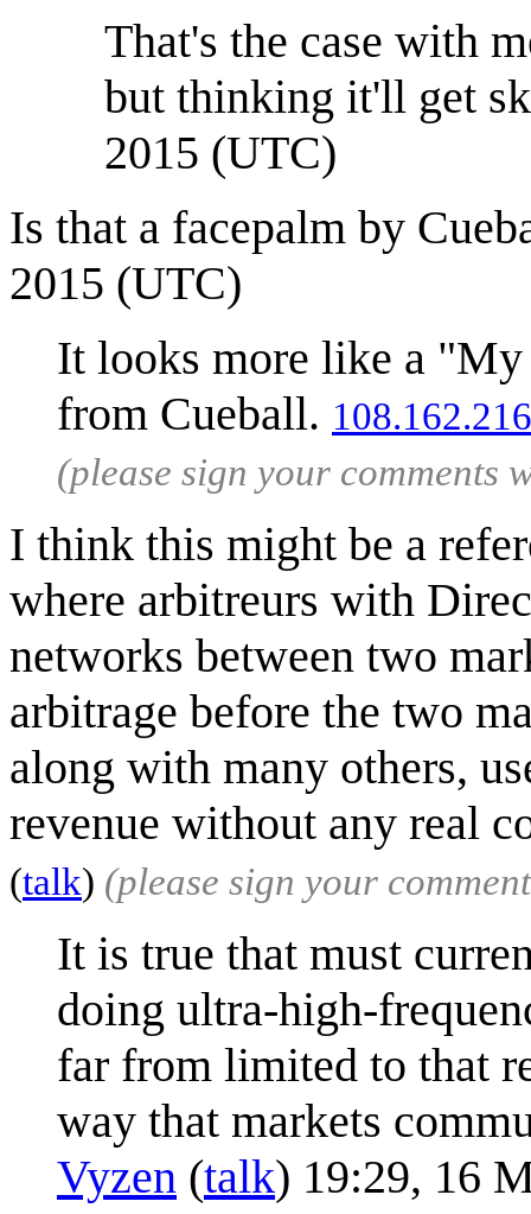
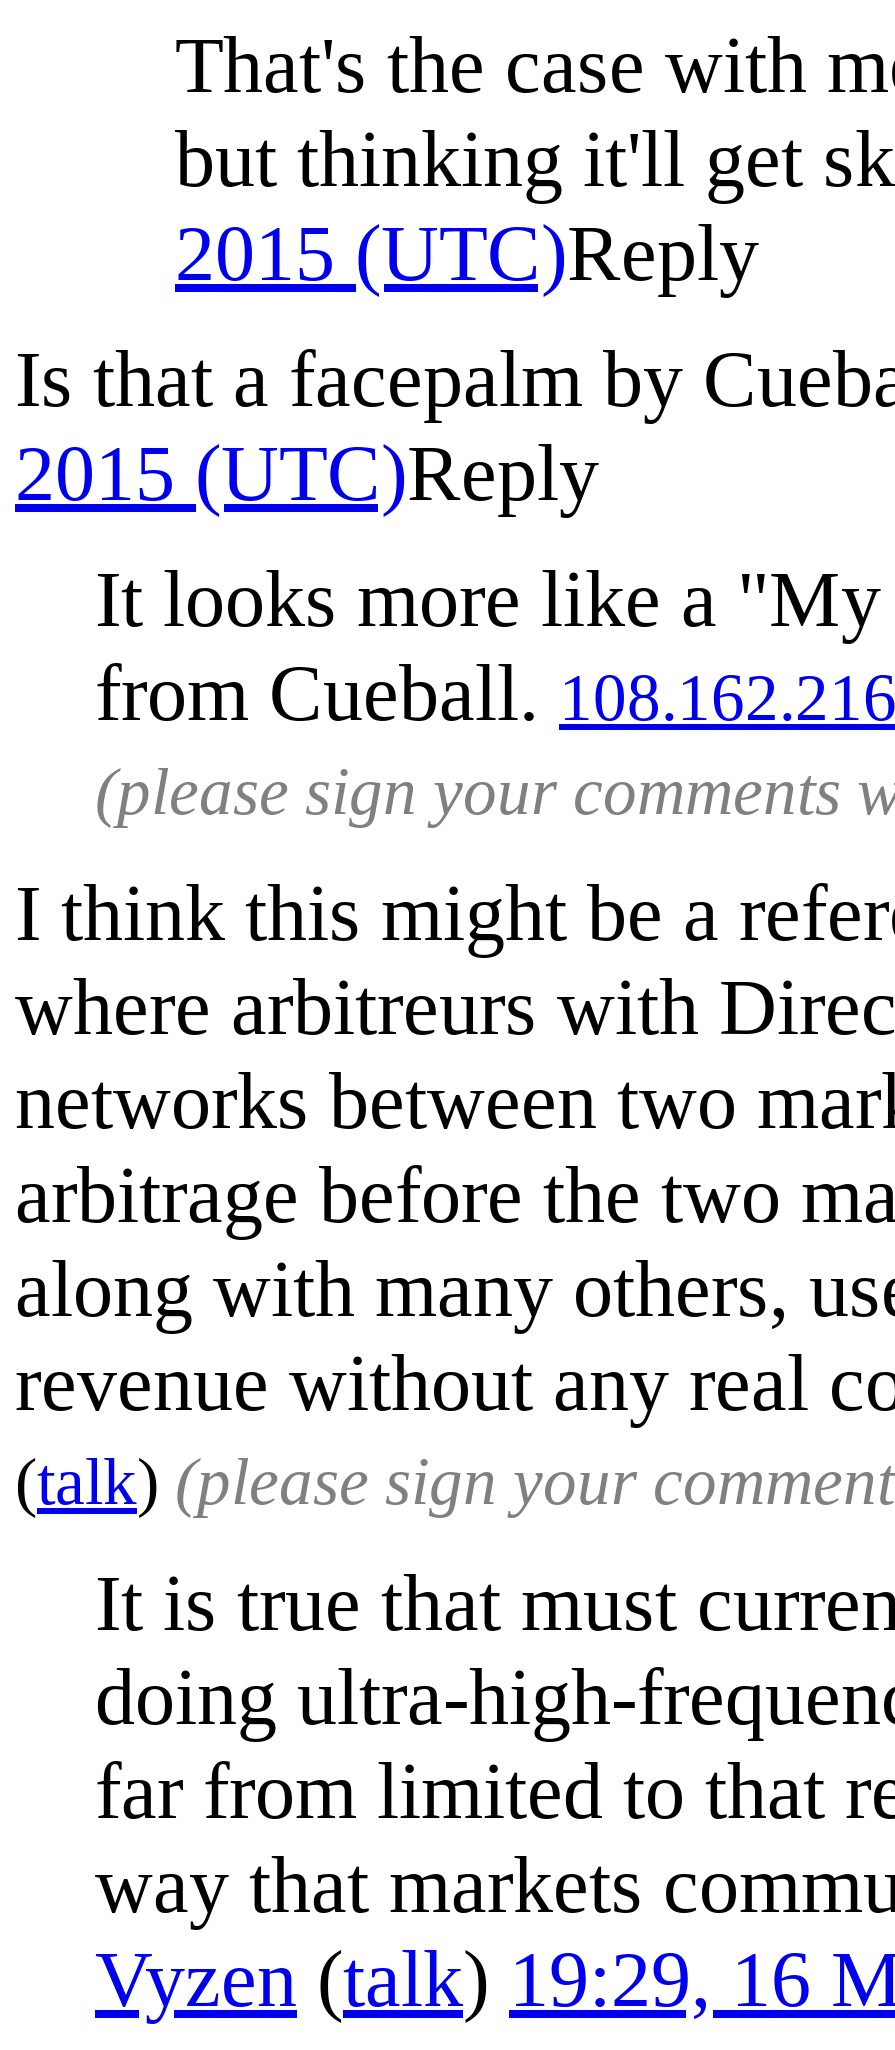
[104,126,337,179] 2015 (UTC) -> [175,208,759,298] 2015 (UTC)Reply
[9,256,242,310] 2015 (UTC) -> [15,428,599,518] 2015 (UTC)Reply

